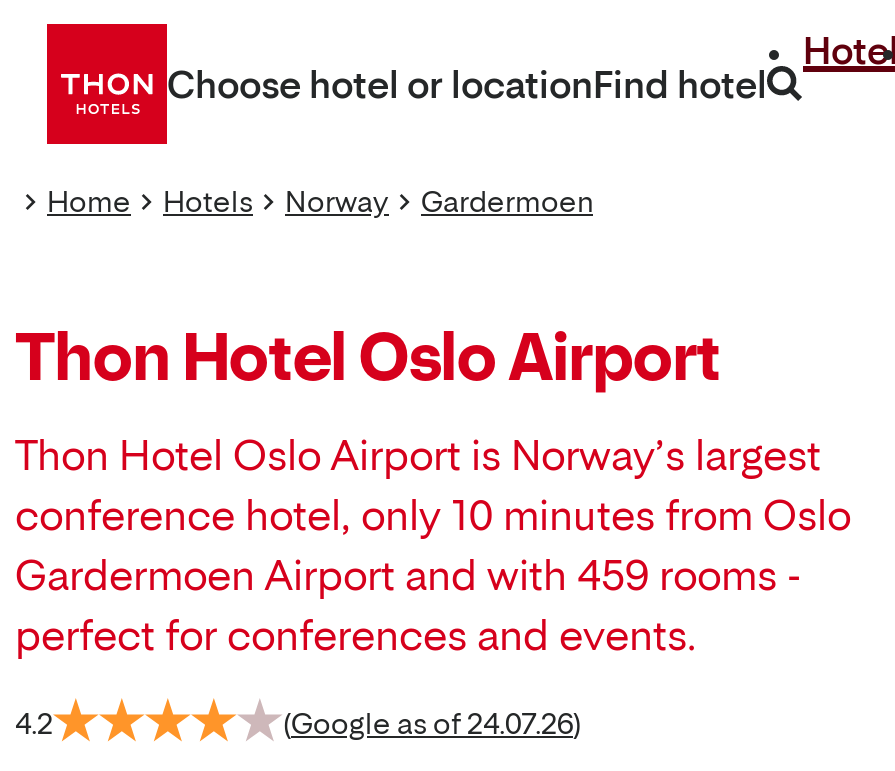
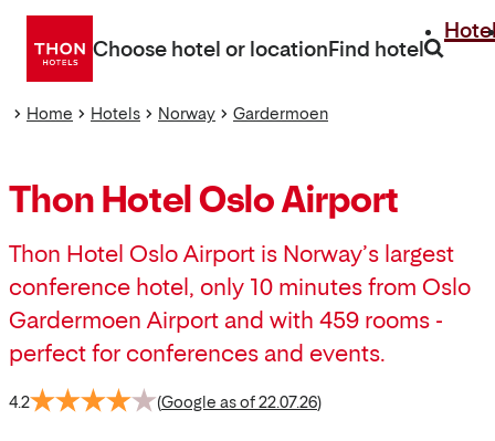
[283,706,581,740] (Google as of 24.07.26) -> [157,392,322,411] (Google as of 22.07.26)

